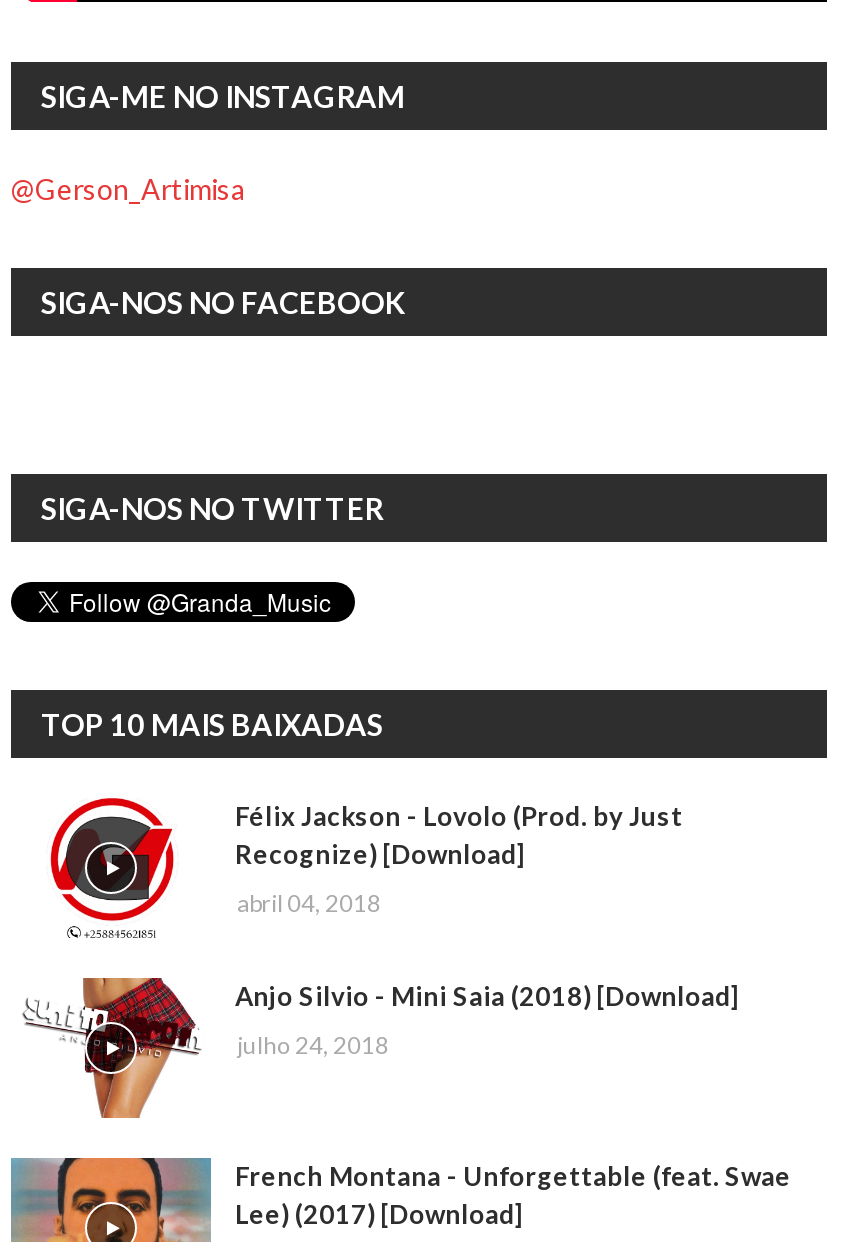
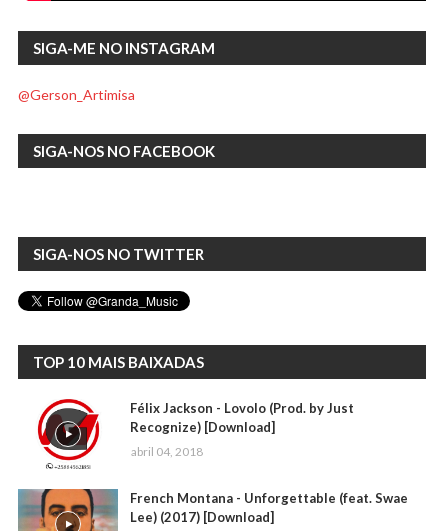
[21,976,739,1118] [image] | Anjo Silvio - Mini Saia (2018) [Download] | julho 24, 2018 -> none

